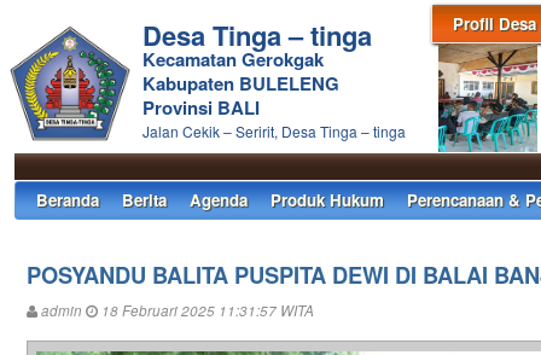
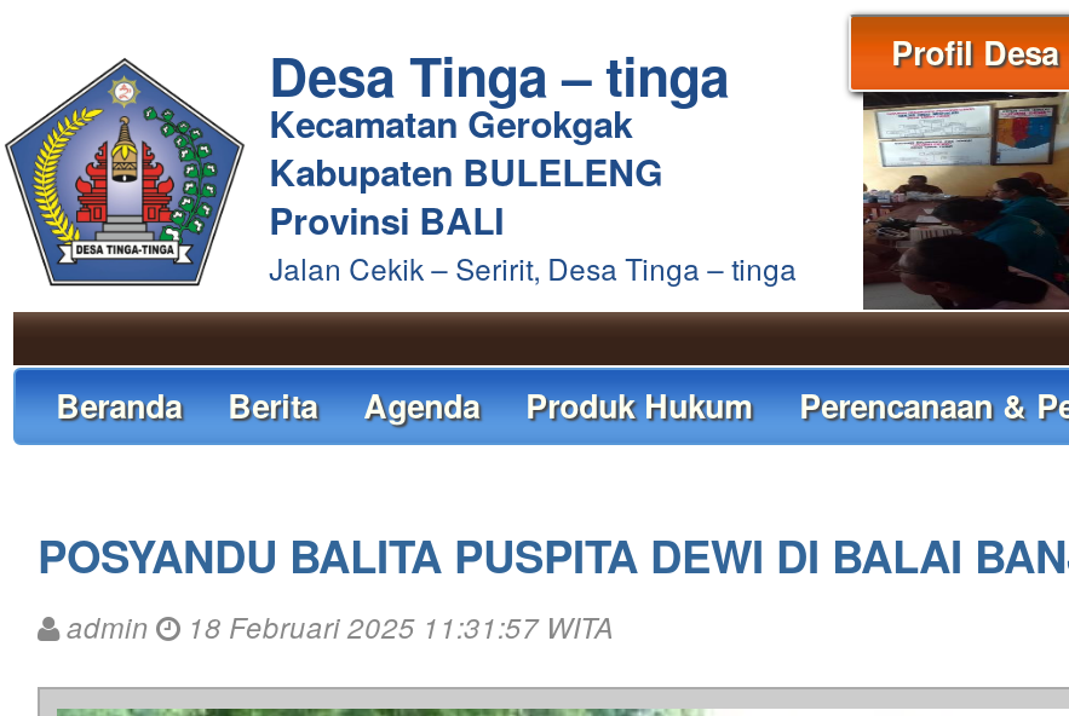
[437,42,537,153] [image] -> [861,89,1062,312] [image]

